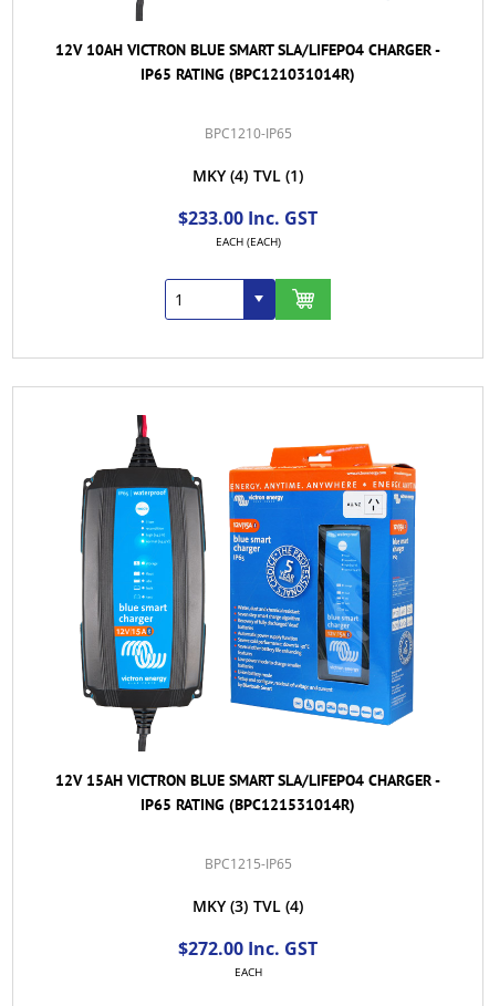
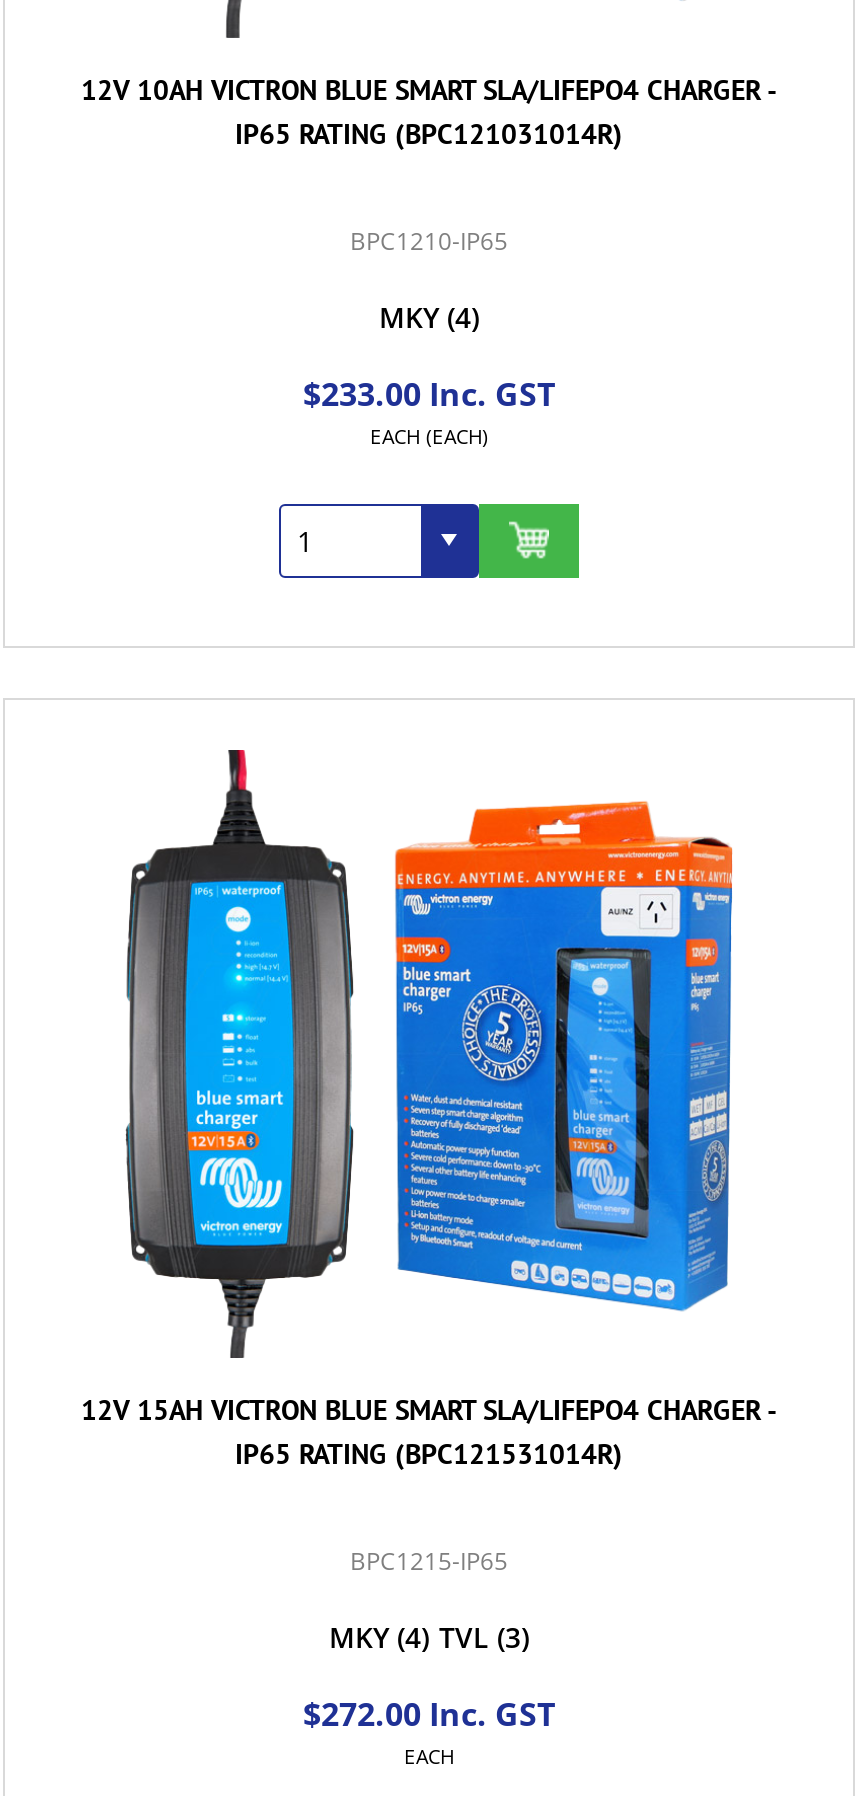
[193,165,303,186] MKY (4) TVL (1) -> [379,298,479,336] MKY (4)
[193,895,303,916] MKY (3) TVL (4) -> [329,1617,529,1655] MKY (4) TVL (3)

